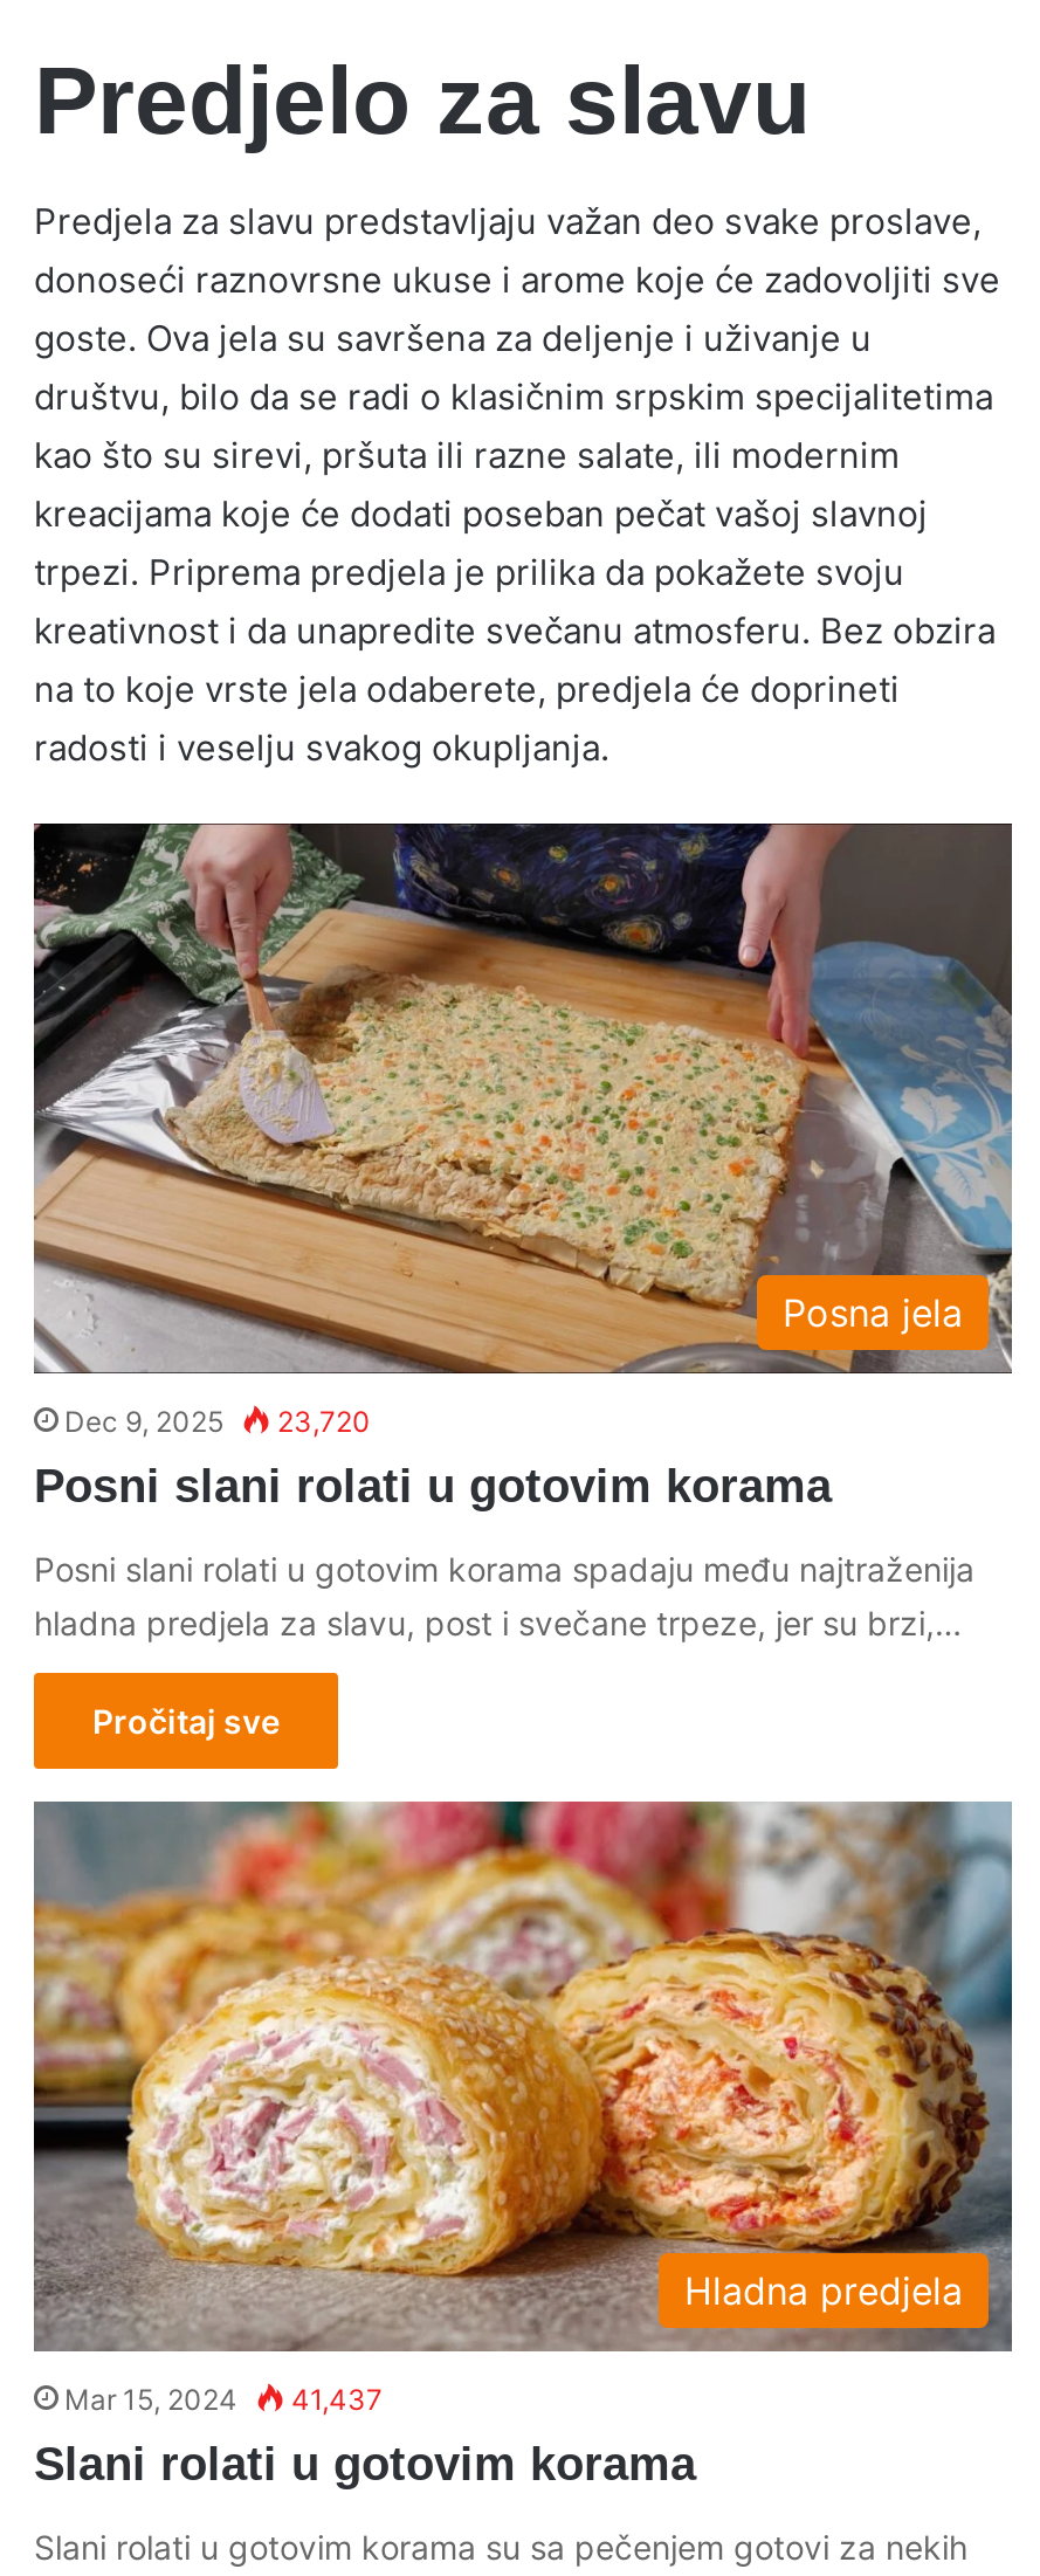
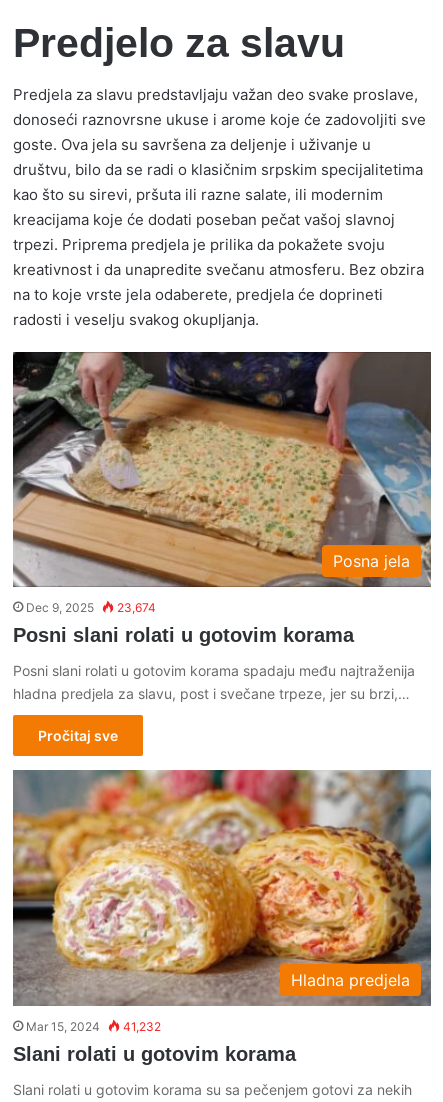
[64,1404,371,1439] Dec 9, 2025 23,720 -> [26,600,156,615] Dec 9, 2025 23,674
[64,2383,383,2418] Mar 15, 2024 41,437 -> [26,1019,161,1034] Mar 15, 2024 41,232

